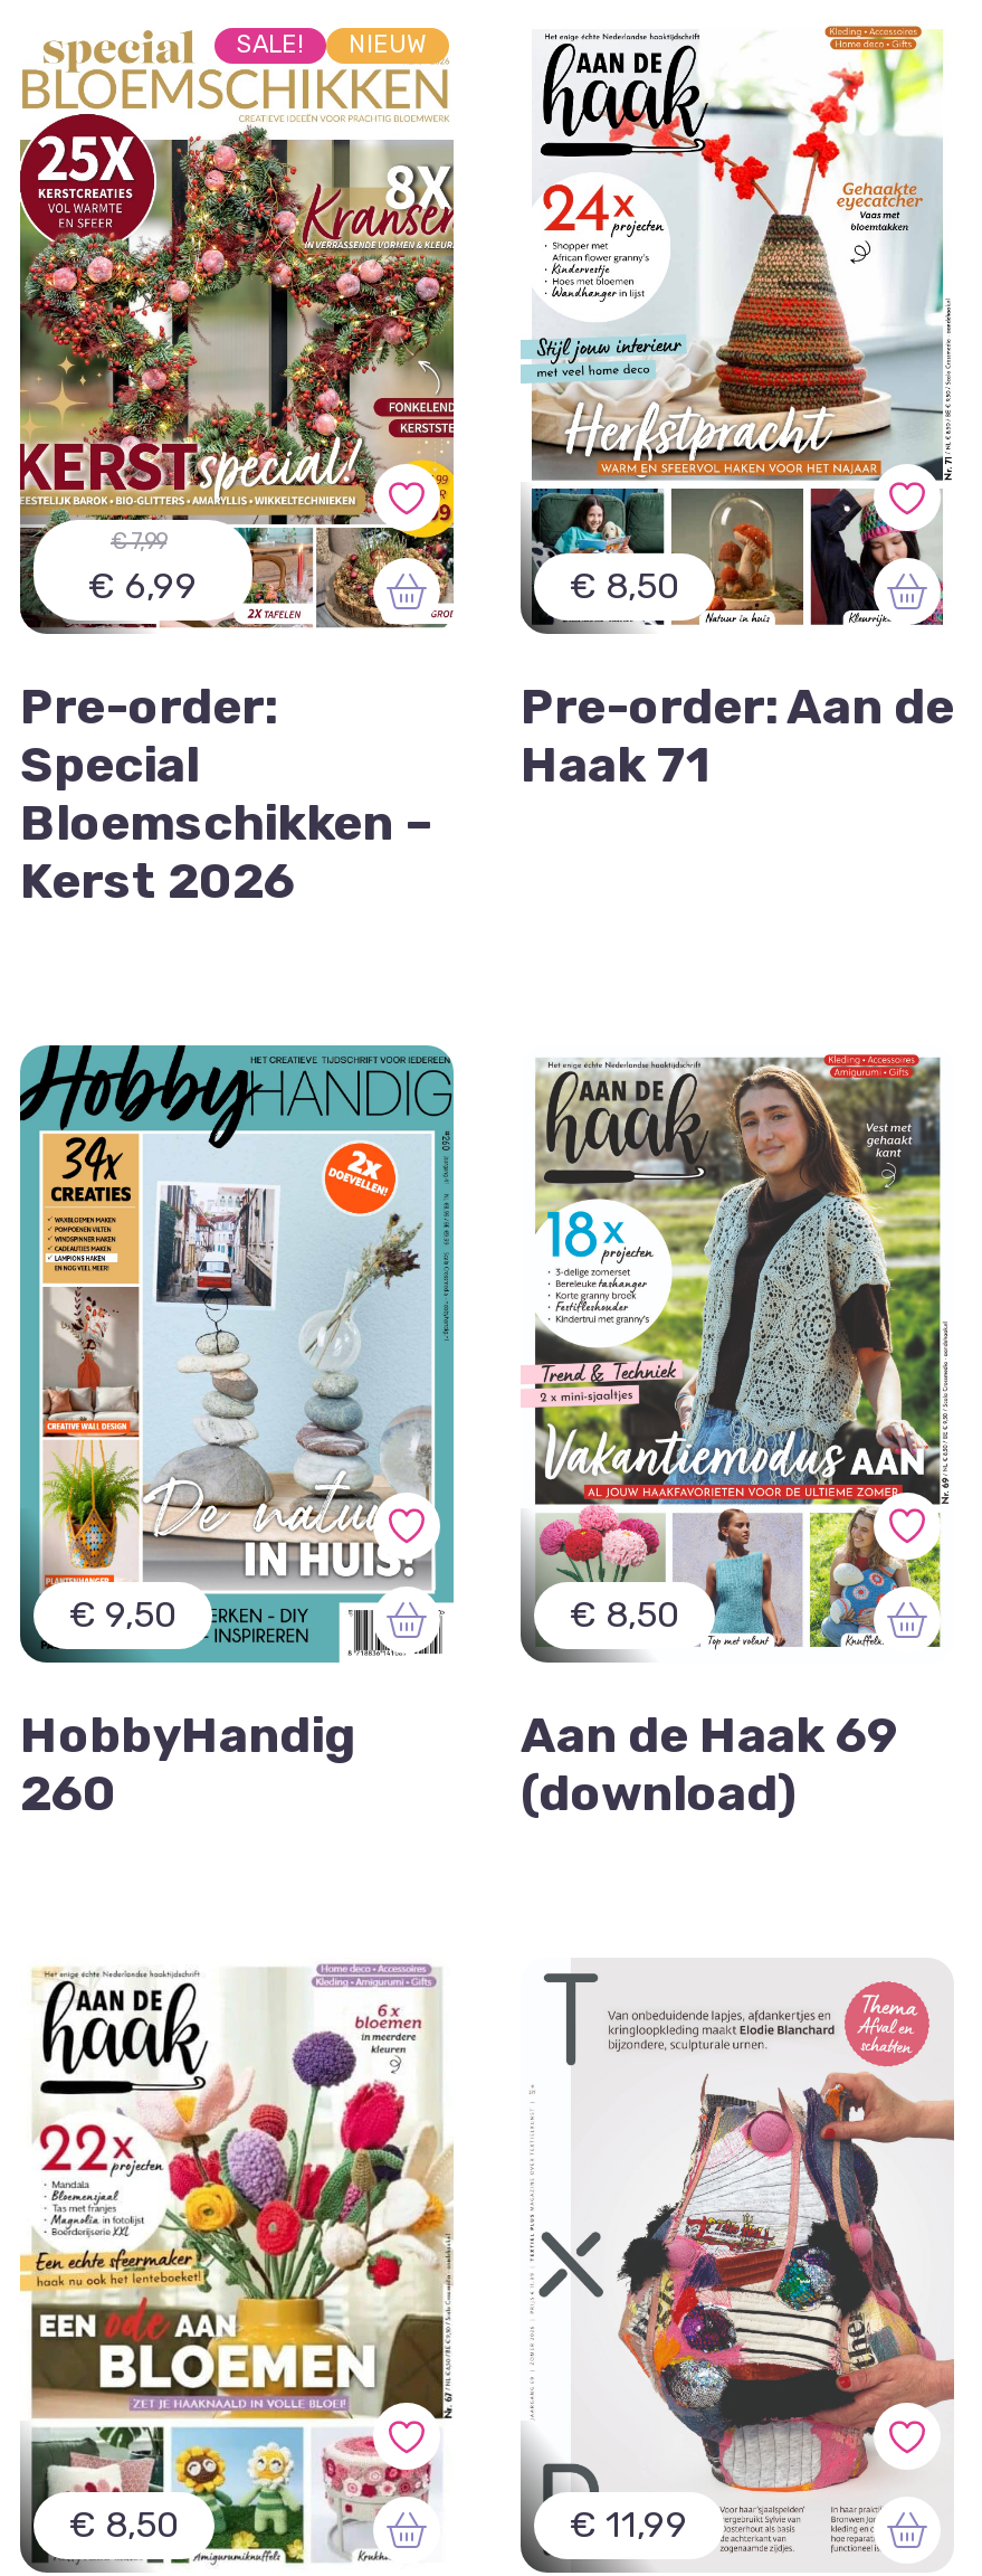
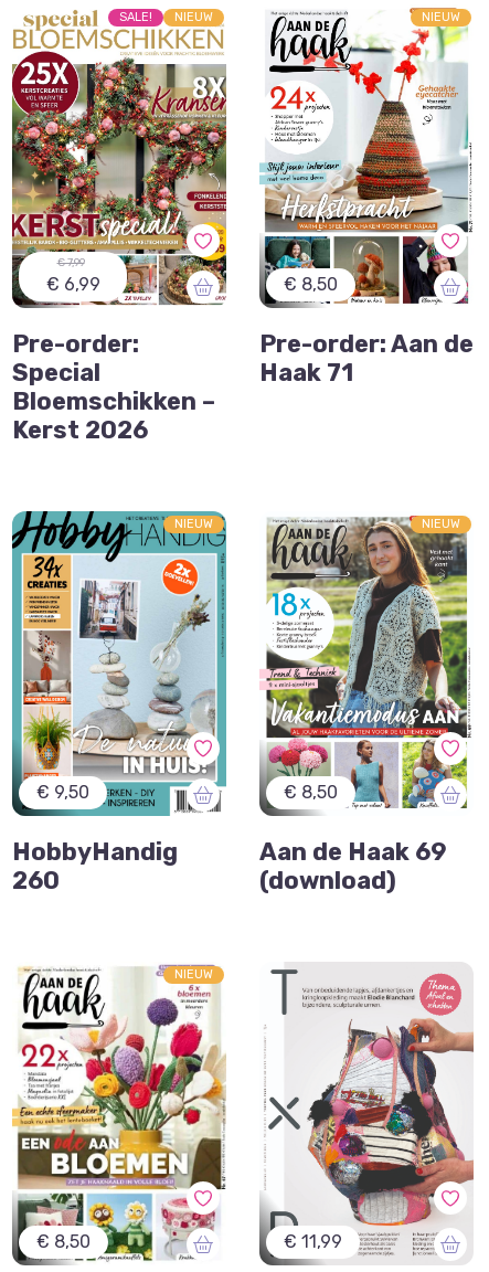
none -> [422,10,460,24] NIEUW
none -> [174,517,213,532] NIEUW
none -> [422,517,460,532] NIEUW
none -> [174,967,213,981] NIEUW

